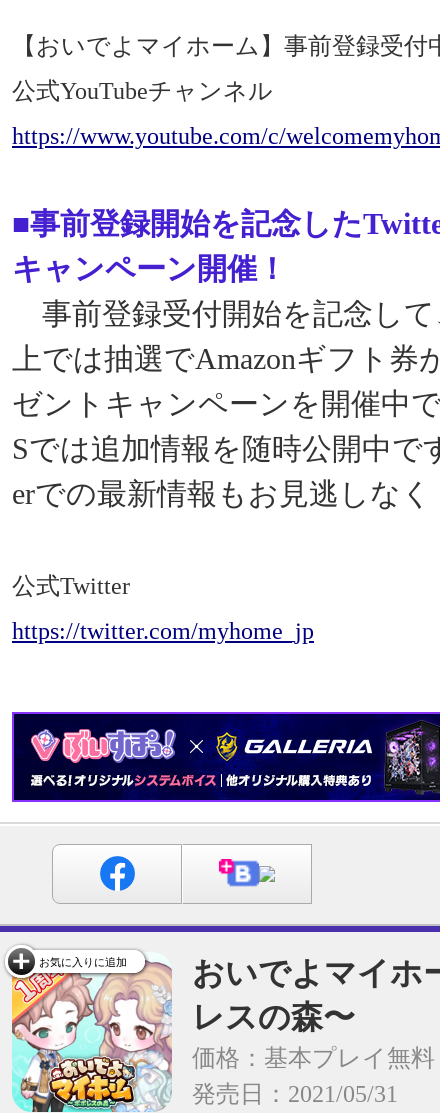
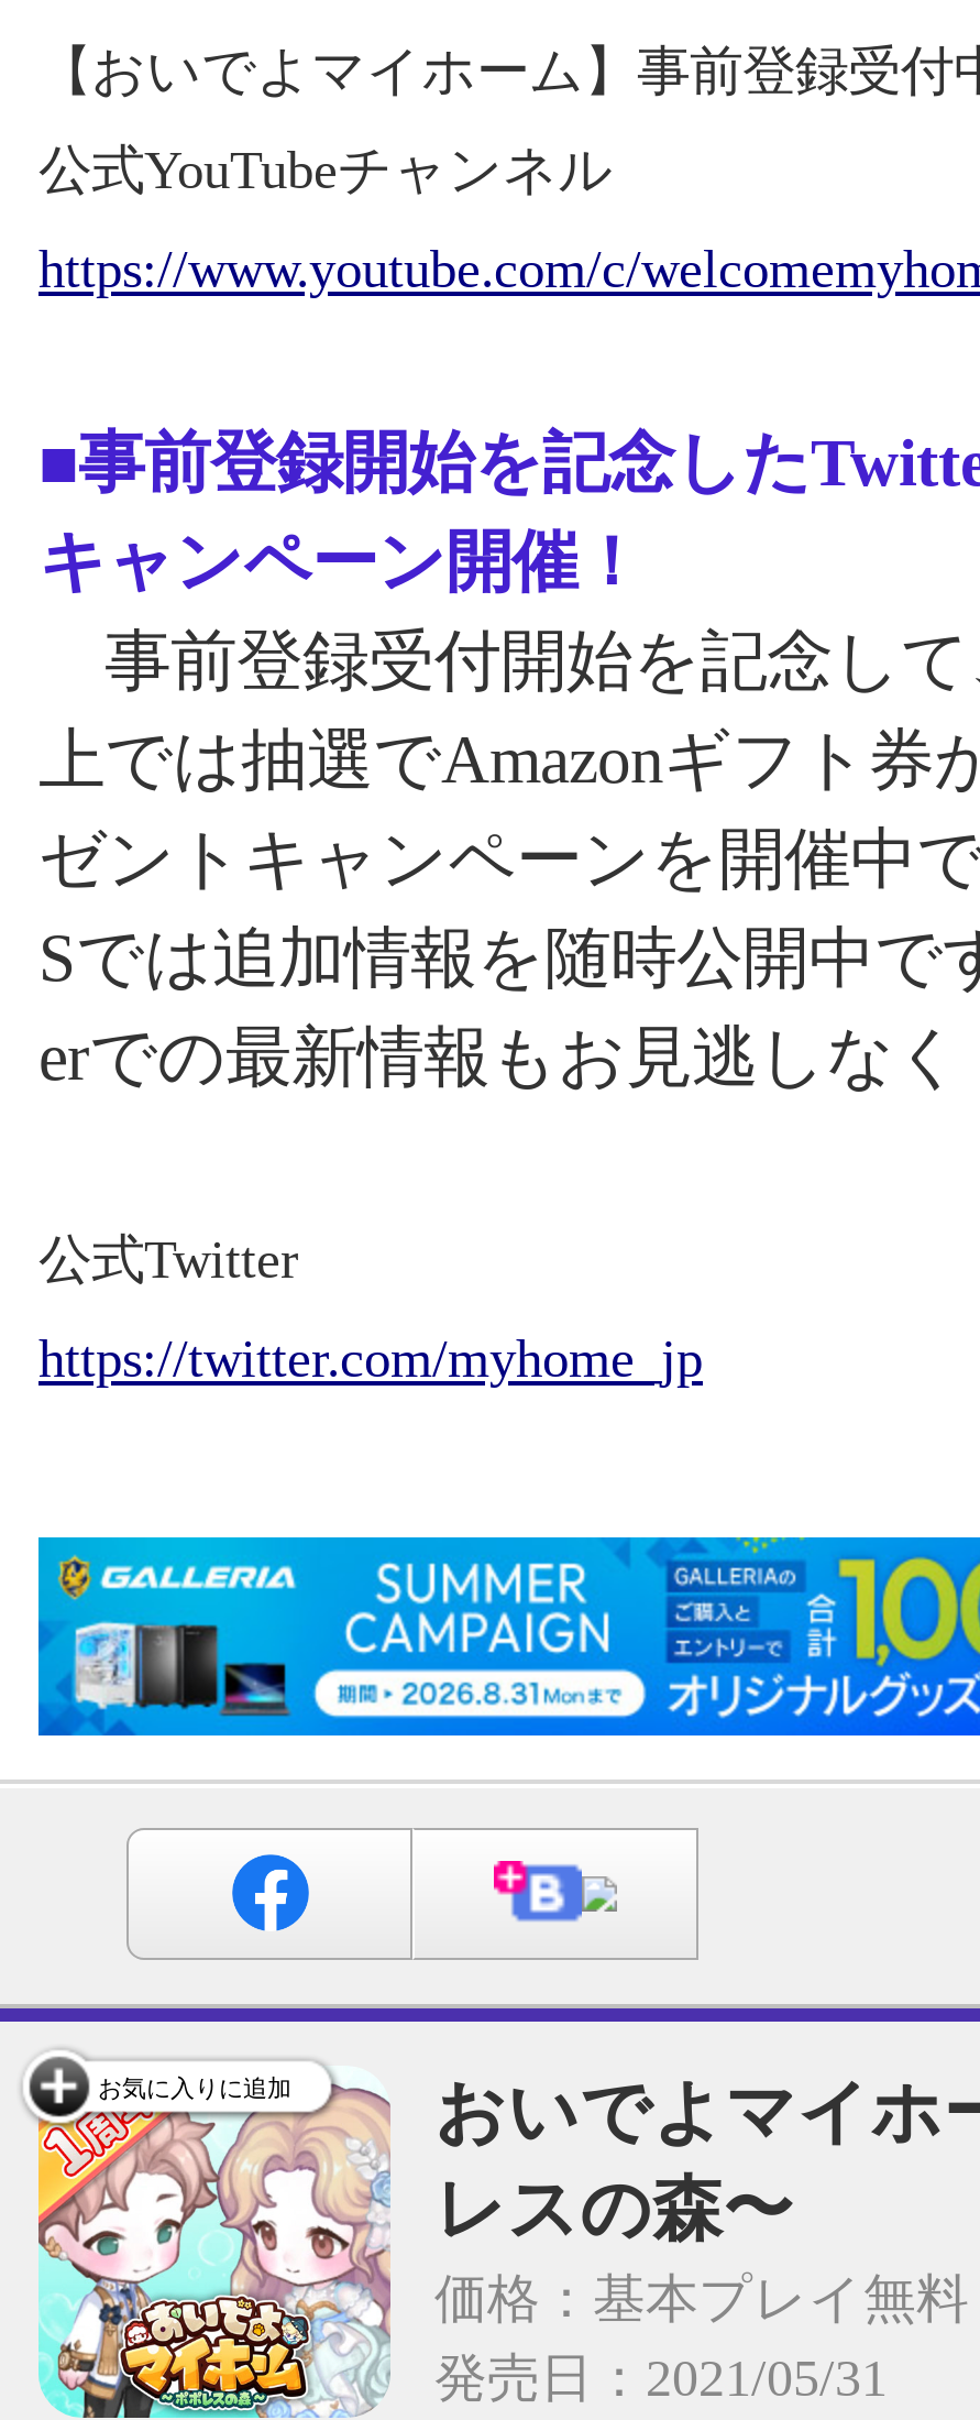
[11,711,437,803] [image] -> [36,1535,973,1738] [image]

